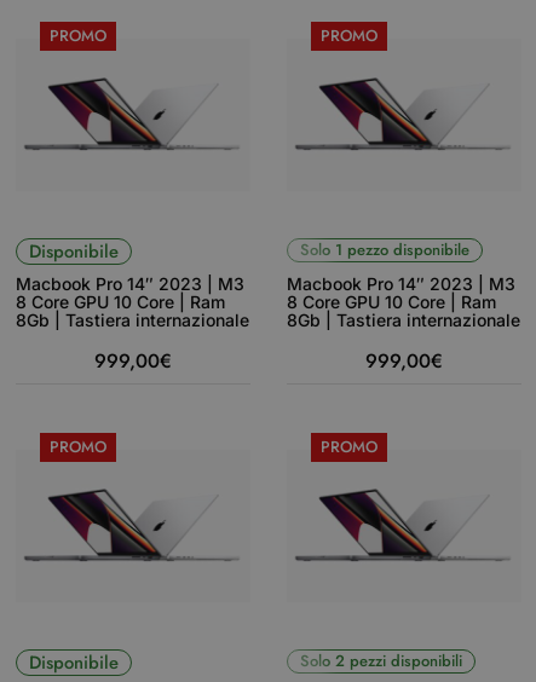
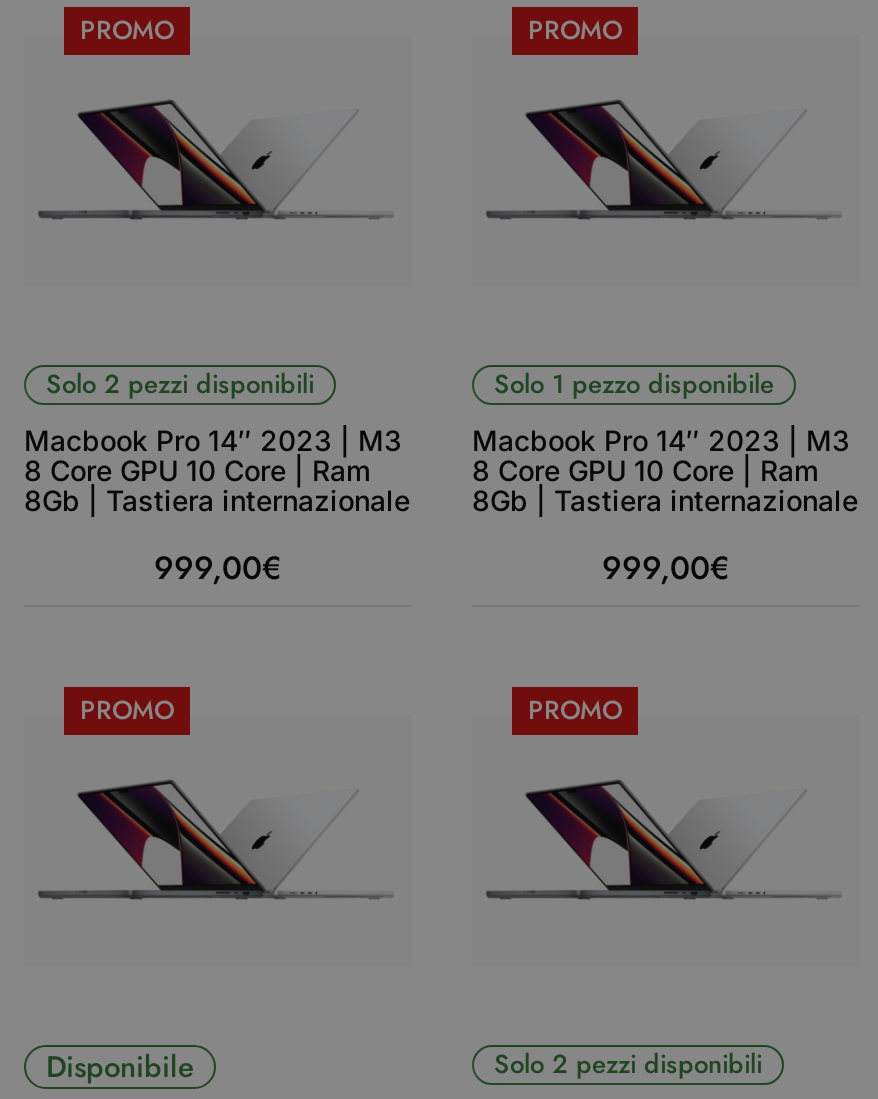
[29,238,119,265] Disponibile -> [46,366,314,404] Solo 2 pezzi disponibili

